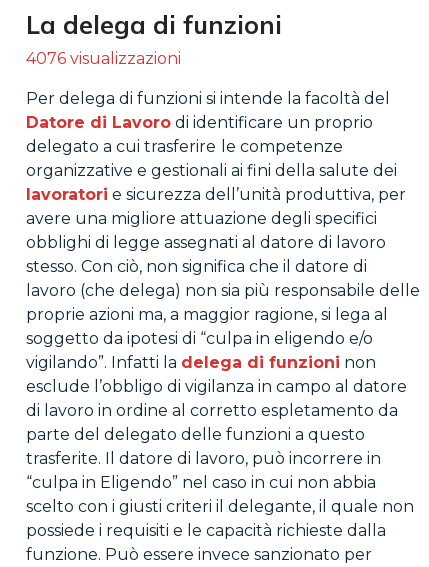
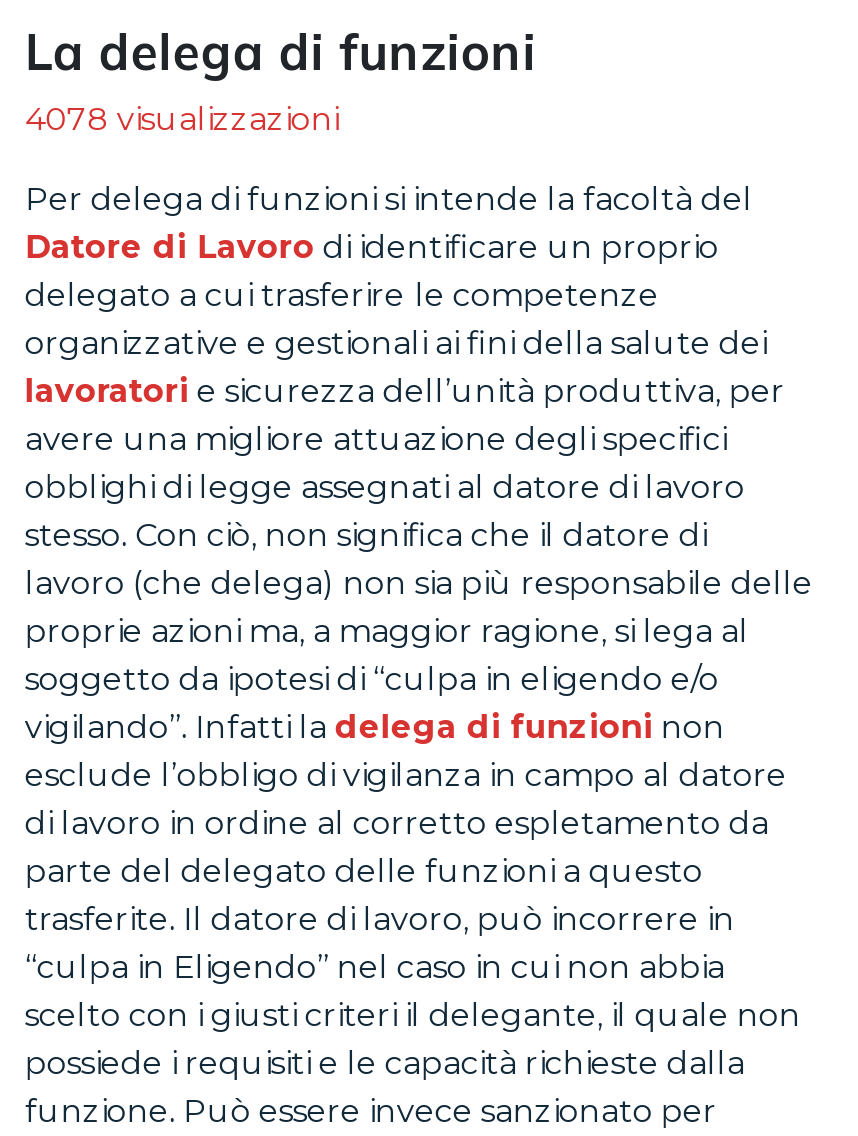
[26,49,181,68] 4076 visualizzazioni -> [25,100,339,138] 4078 visualizzazioni

